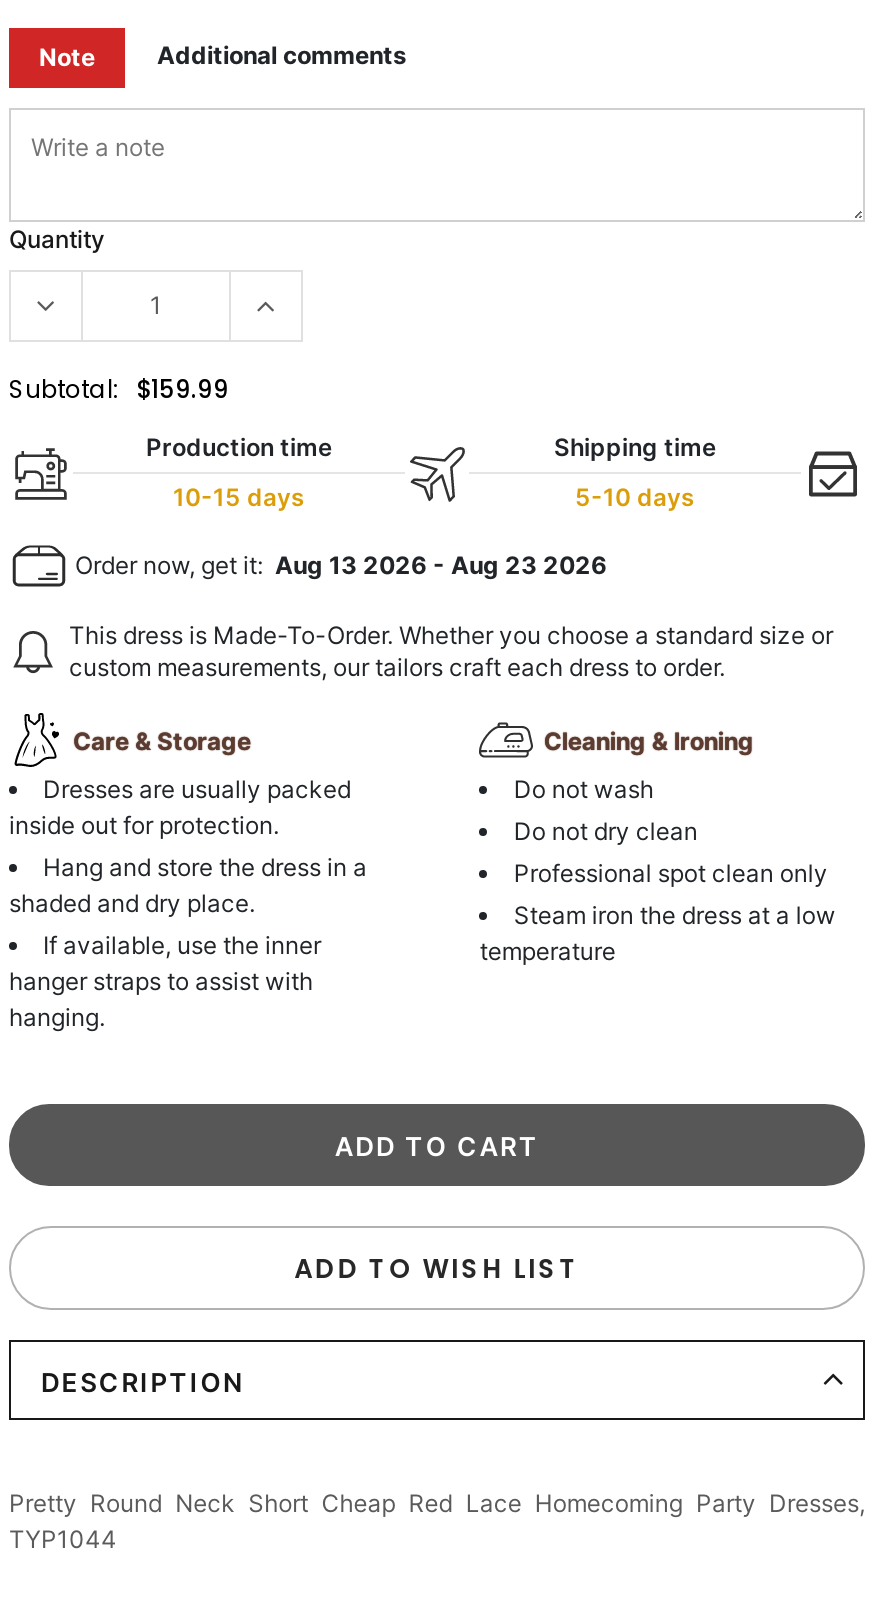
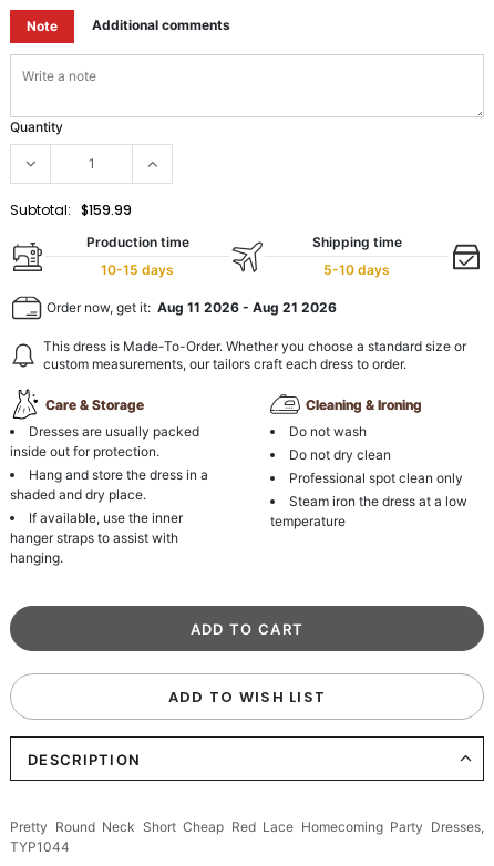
[69,550,607,580] Order now, get it: Aug 13 2026 - Aug 23 2026 -> [43,299,337,316] Order now, get it: Aug 11 2026 - Aug 21 2026

